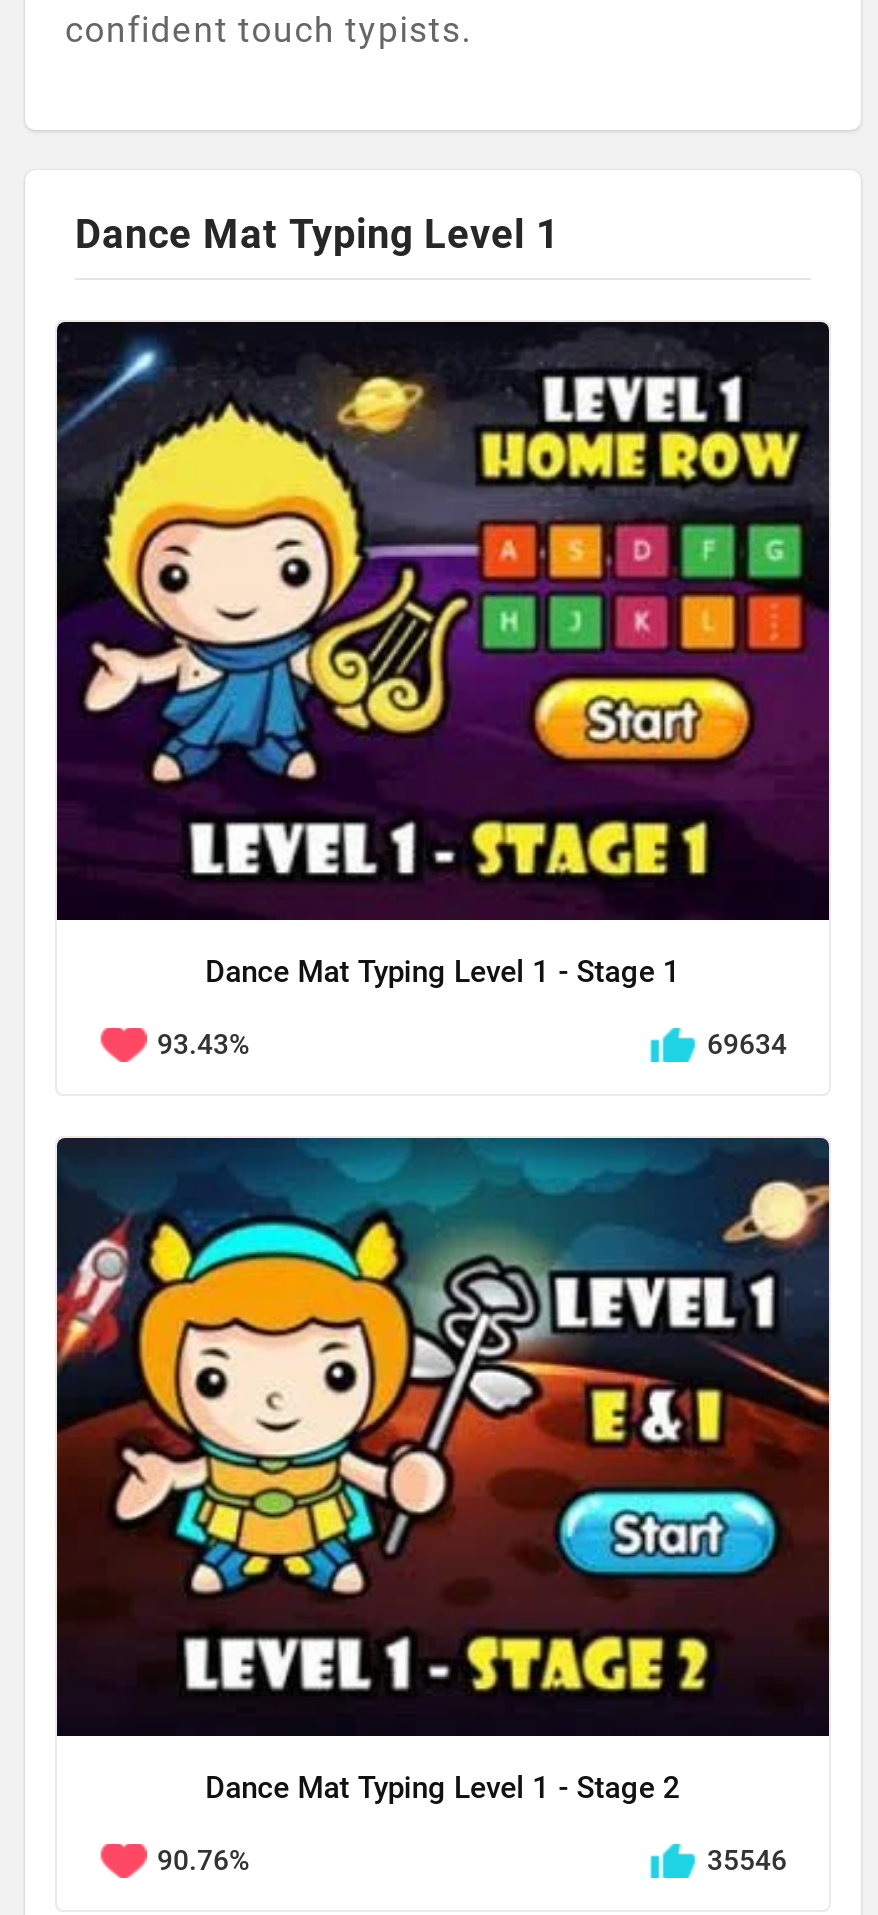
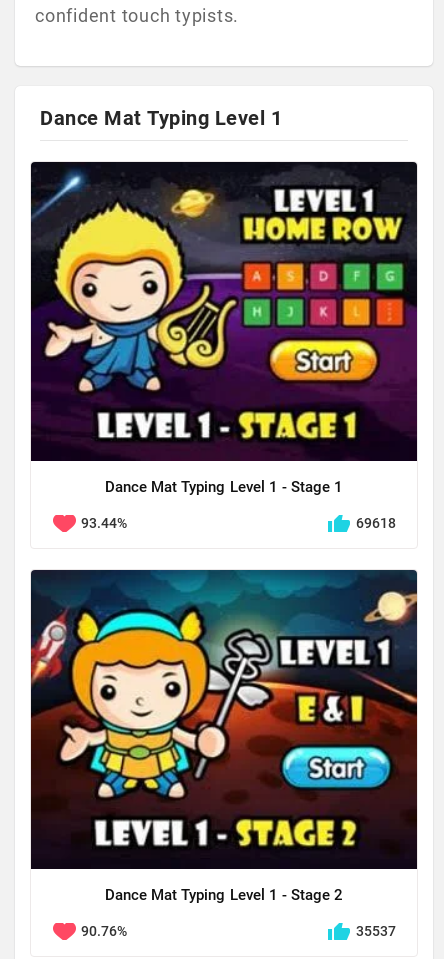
[157,1029,249,1061] 93.43% -> [81,515,127,531] 93.44%
[707,1029,787,1061] 69634 -> [356,515,396,531] 69618
[707,1844,787,1876] 35546 -> [356,923,396,939] 35537

